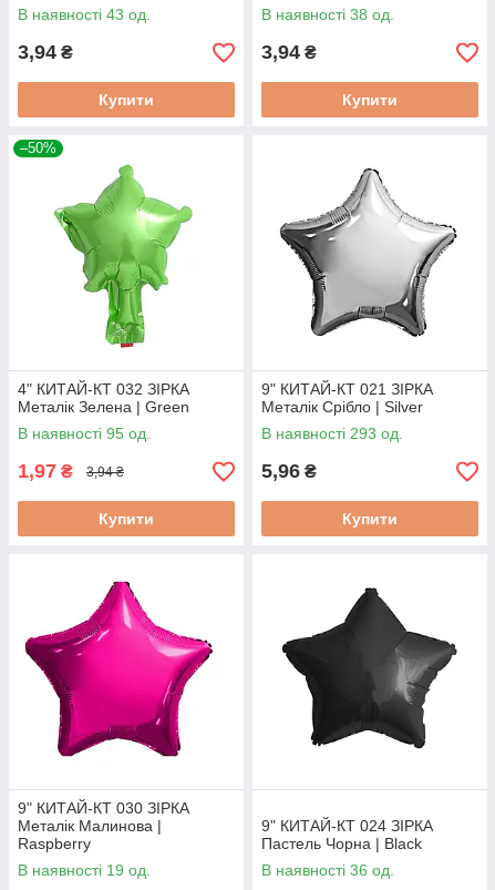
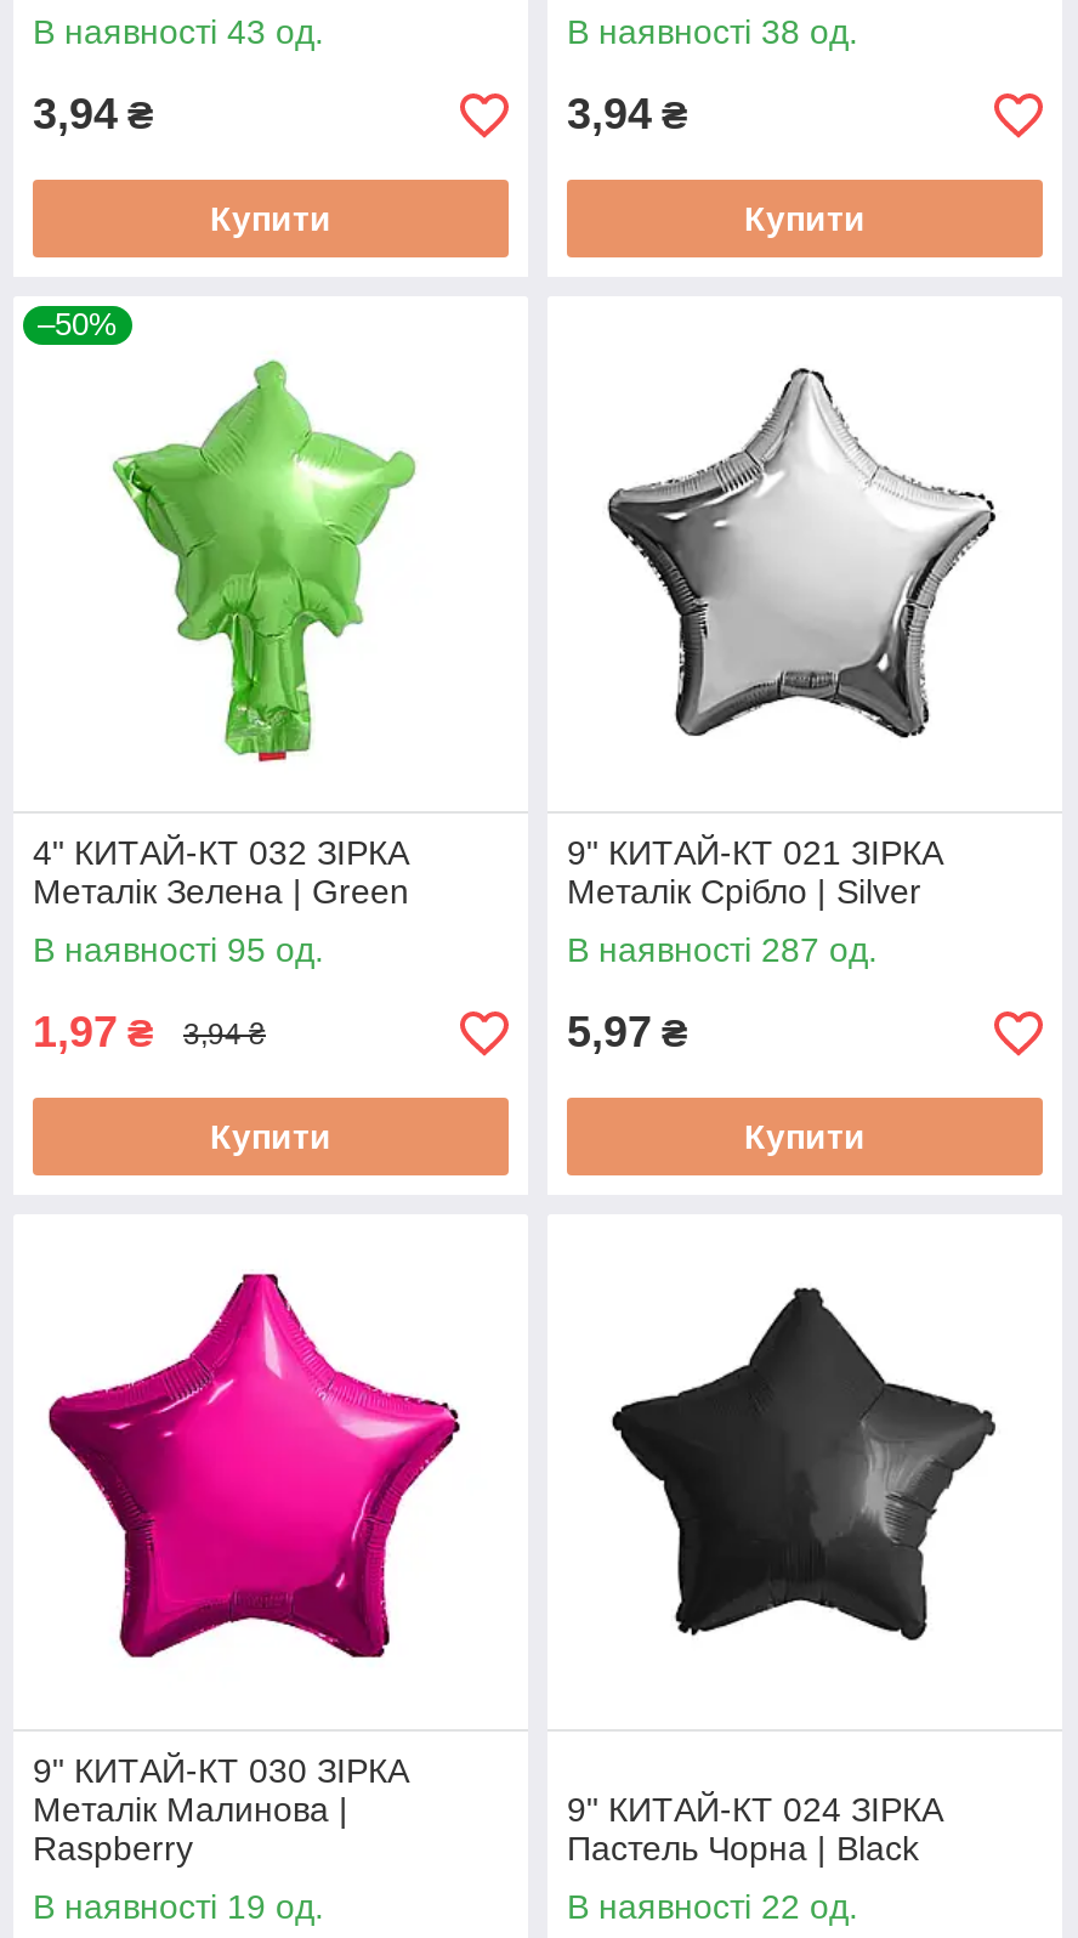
[261,425,403,442] В наявності 293 од. -> [567,930,878,969] В наявності 287 од.
[261,460,317,482] 5,96 ₴ -> [567,1008,688,1057] 5,97 ₴
[261,861,394,879] В наявності 36 од. -> [567,1887,858,1926] В наявності 22 од.

